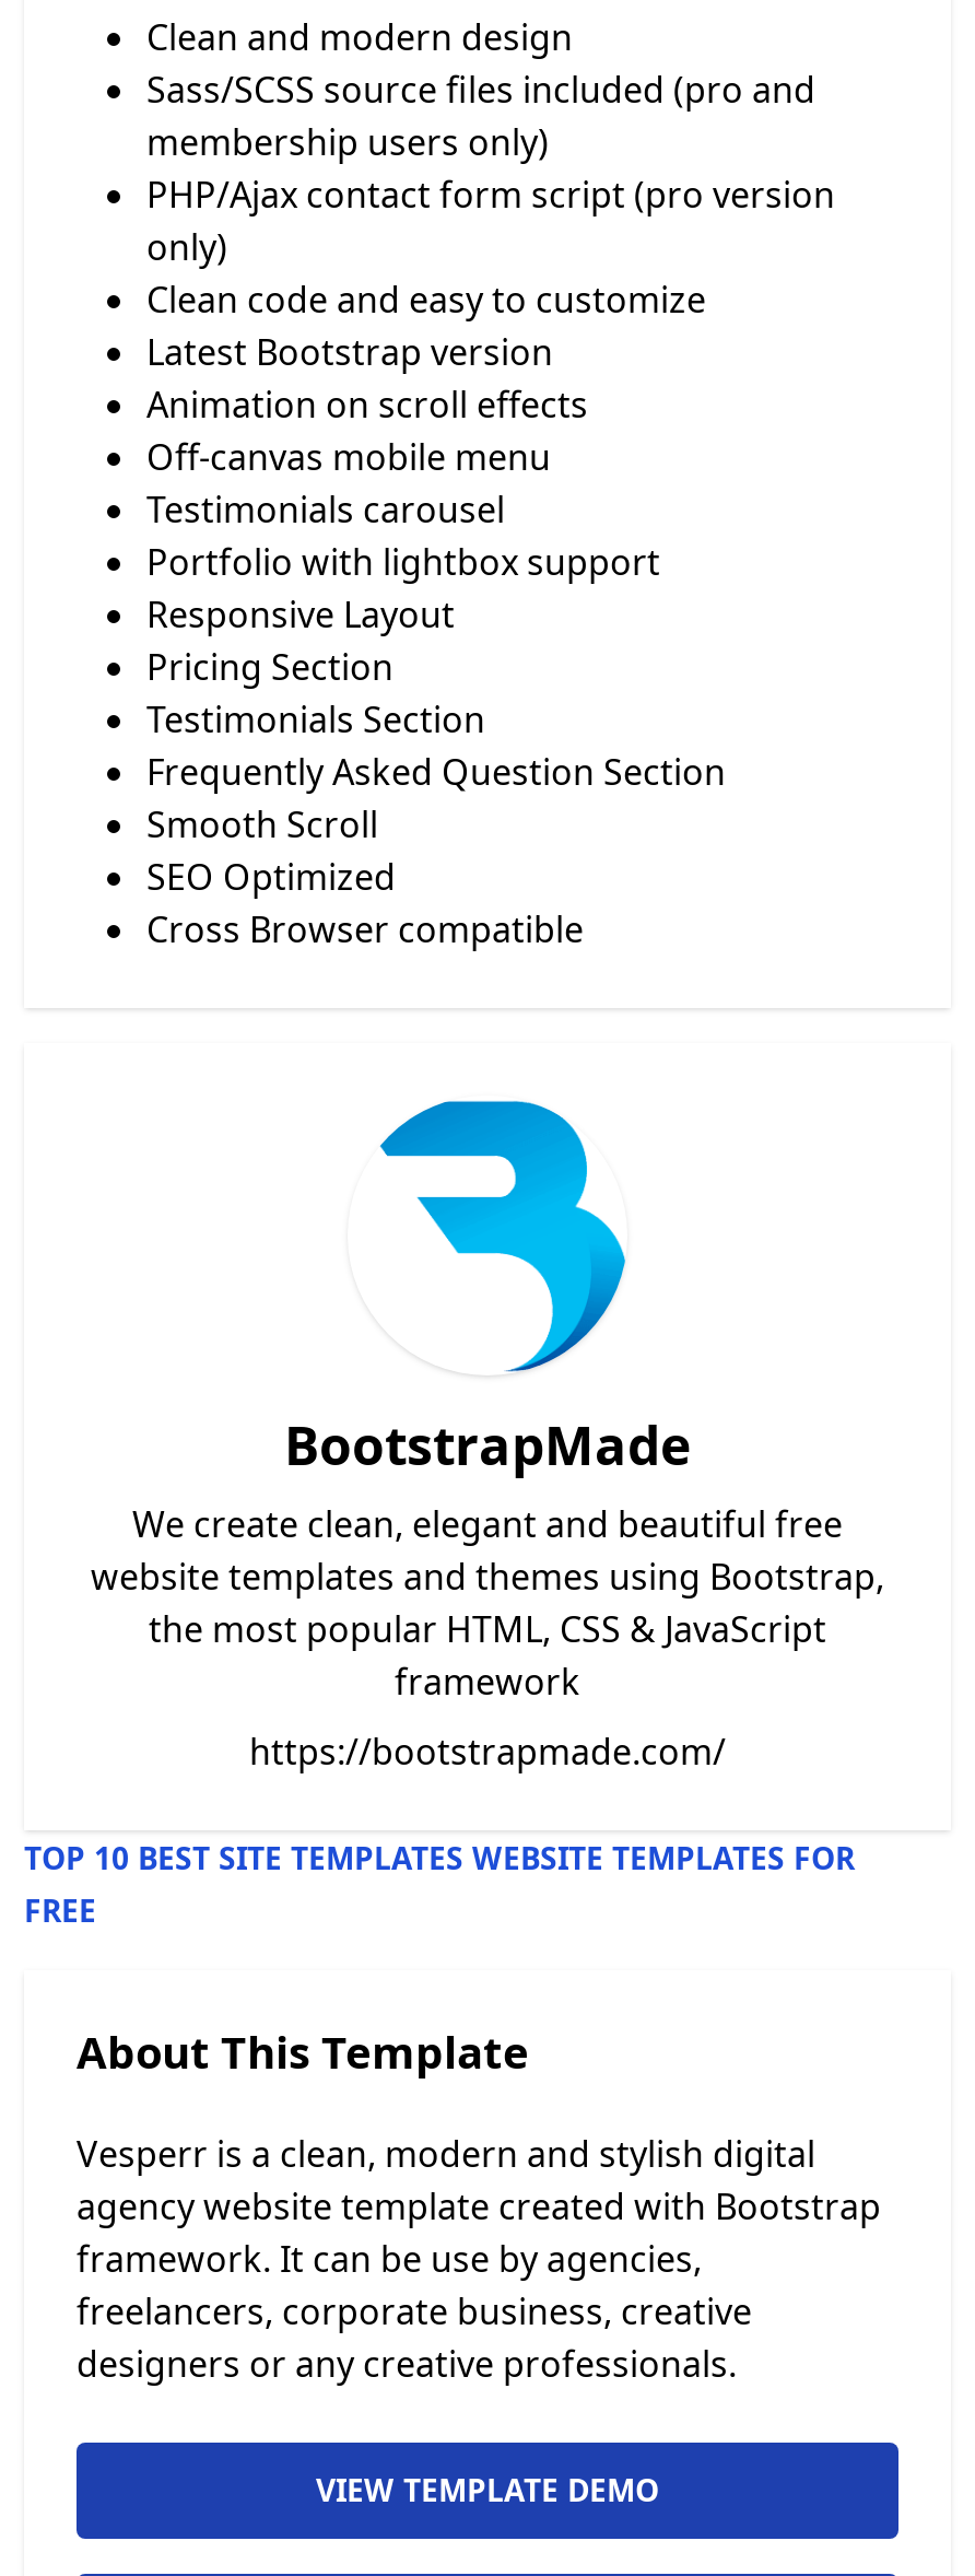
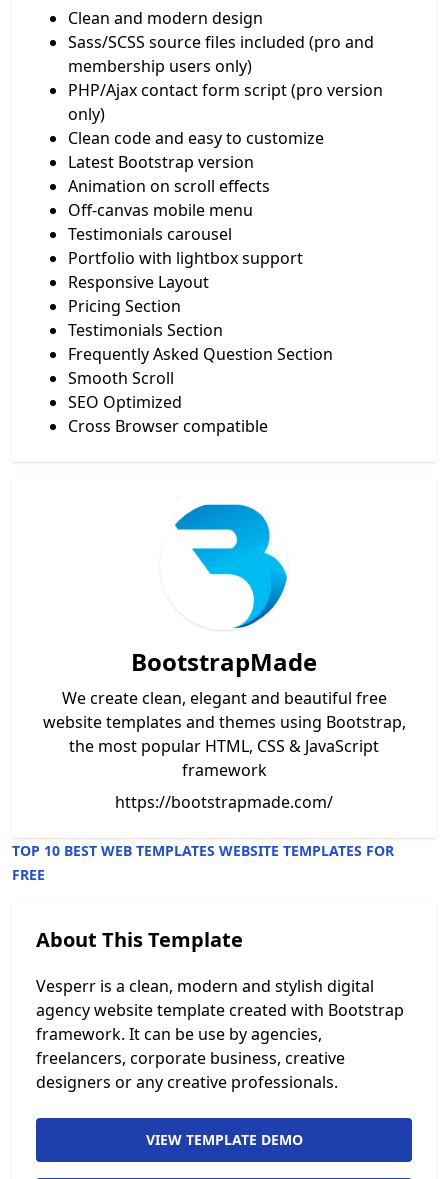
[24,1837,855,1878] TOP 10 BEST SITE TEMPLATES WEBSITE TEMPLATES FOR -> [12,841,394,860] TOP 10 BEST WEB TEMPLATES WEBSITE TEMPLATES FOR

